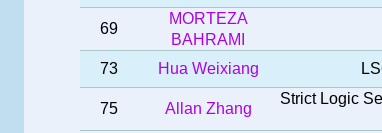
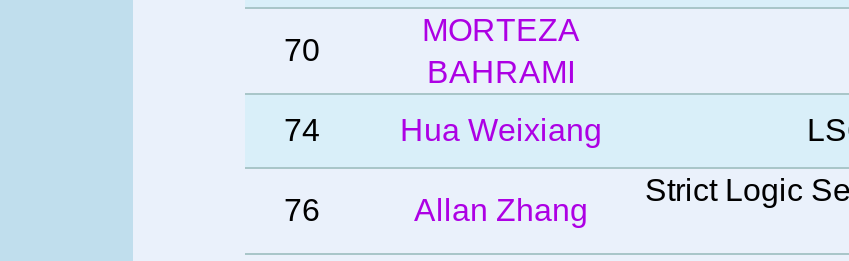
[99,20,117,37] 69 -> [284,33,320,67] 70
[99,60,117,77] 73 -> [284,113,320,147] 74
[99,100,117,117] 75 -> [284,193,320,227] 76

